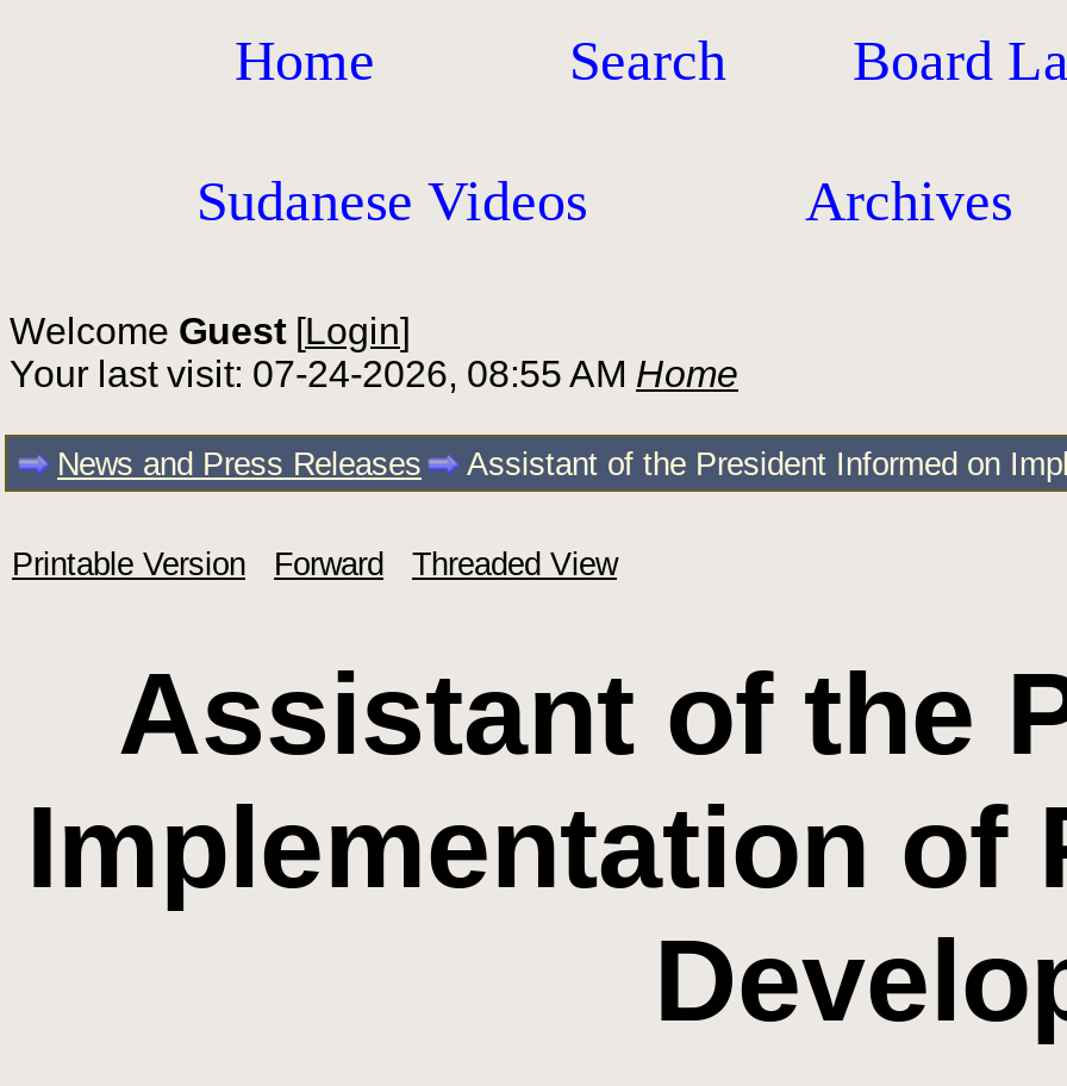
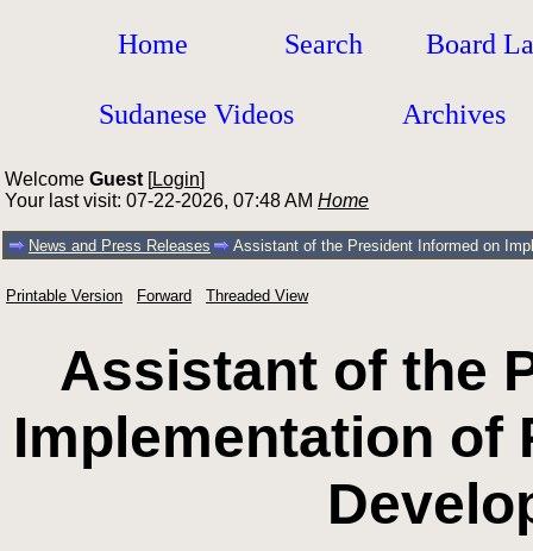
[10,354,738,394] Your last visit: 07-24-2026, 08:55 AM Home -> [5,190,369,211] Your last visit: 07-22-2026, 07:48 AM Home

